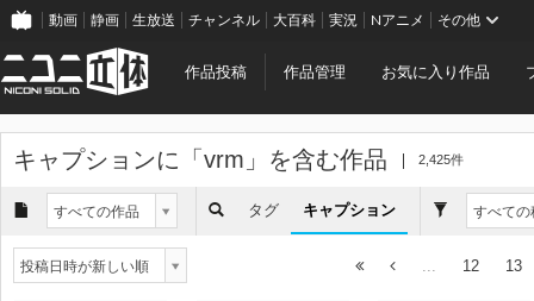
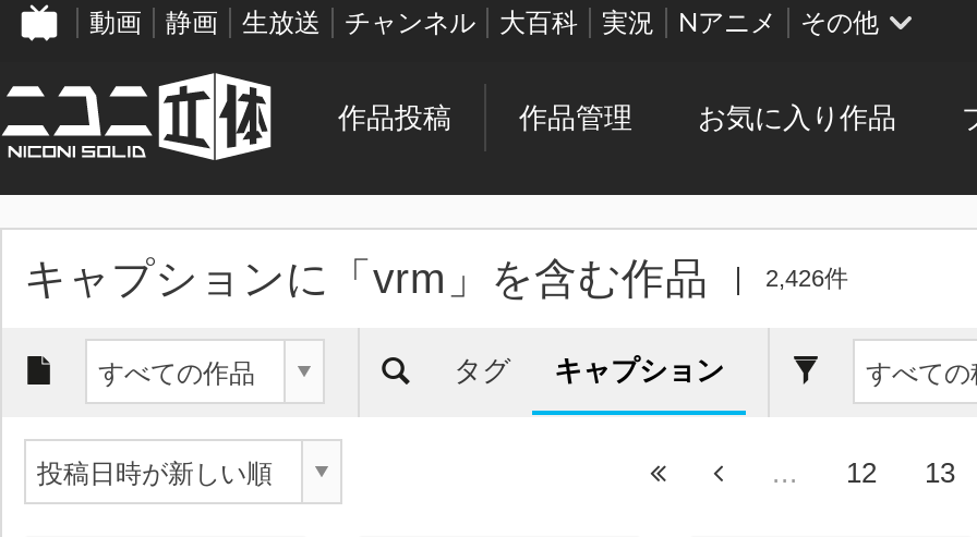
[418,152,464,167] 2,425件 -> [765,265,848,291] 2,426件

